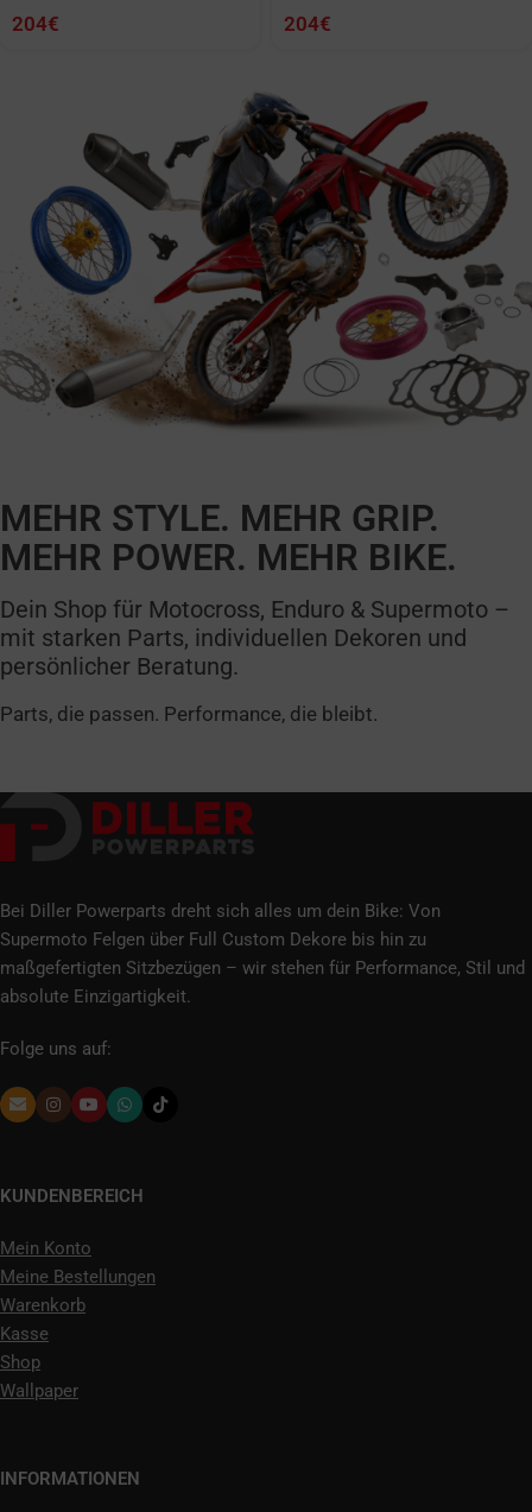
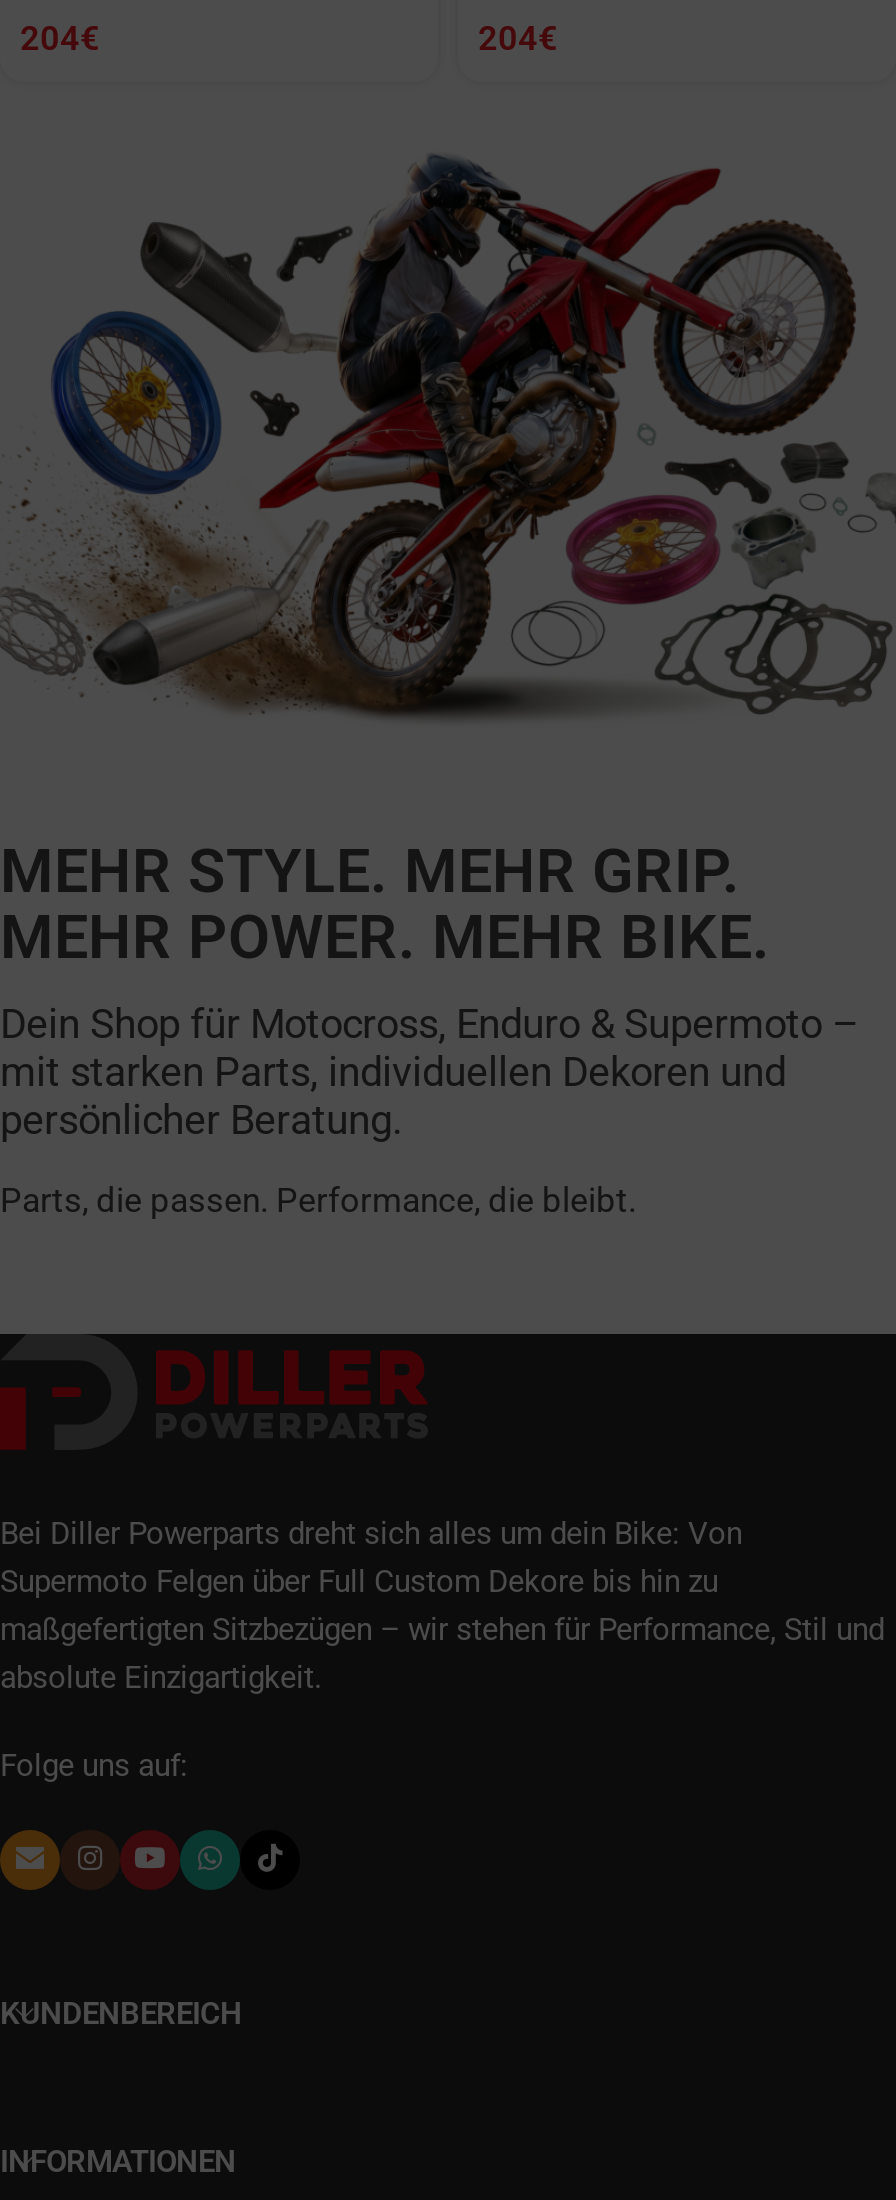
[0,1238,156,1402] Mein Konto | Meine Bestellungen | Warenkorb | Kasse | Shop | Wallpaper -> none

